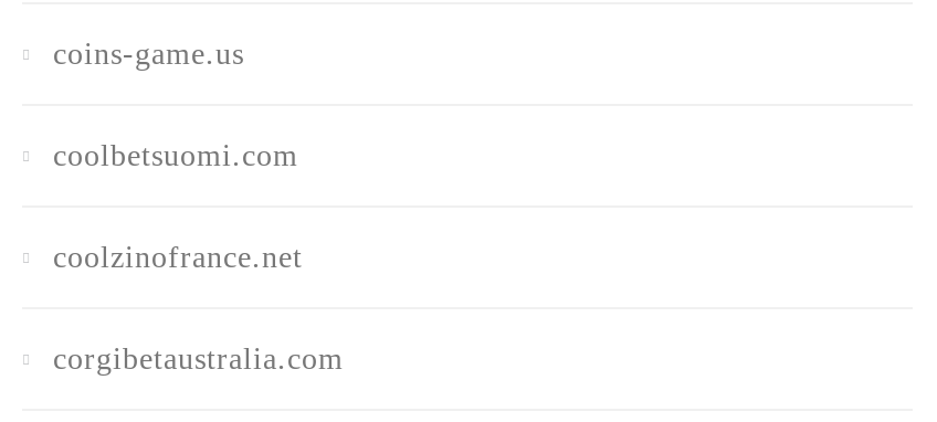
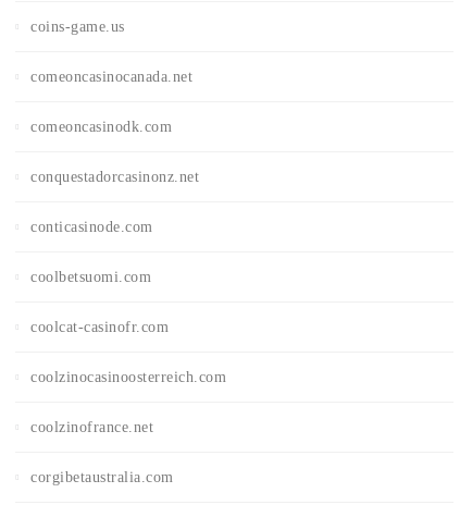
none -> [30,69,199,235] comeoncasinocanada.net | comeoncasinodk.com | conquestadorcasinonz.net | conticasinode.com
none -> [30,319,226,386] coolcat-casinofr.com | coolzinocasinoosterreich.com

